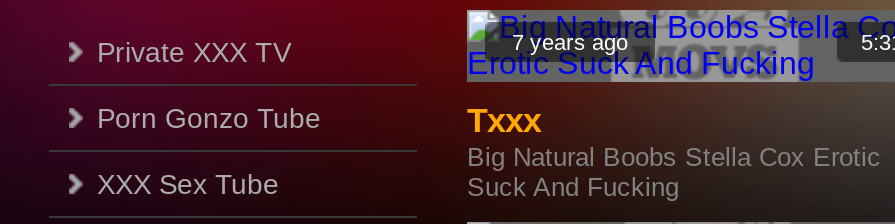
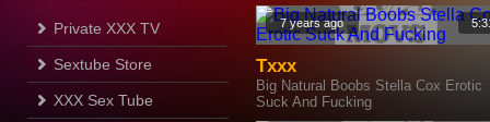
[97,102,321,134] Porn Gonzo Tube -> [54,56,152,73] Sextube Store

